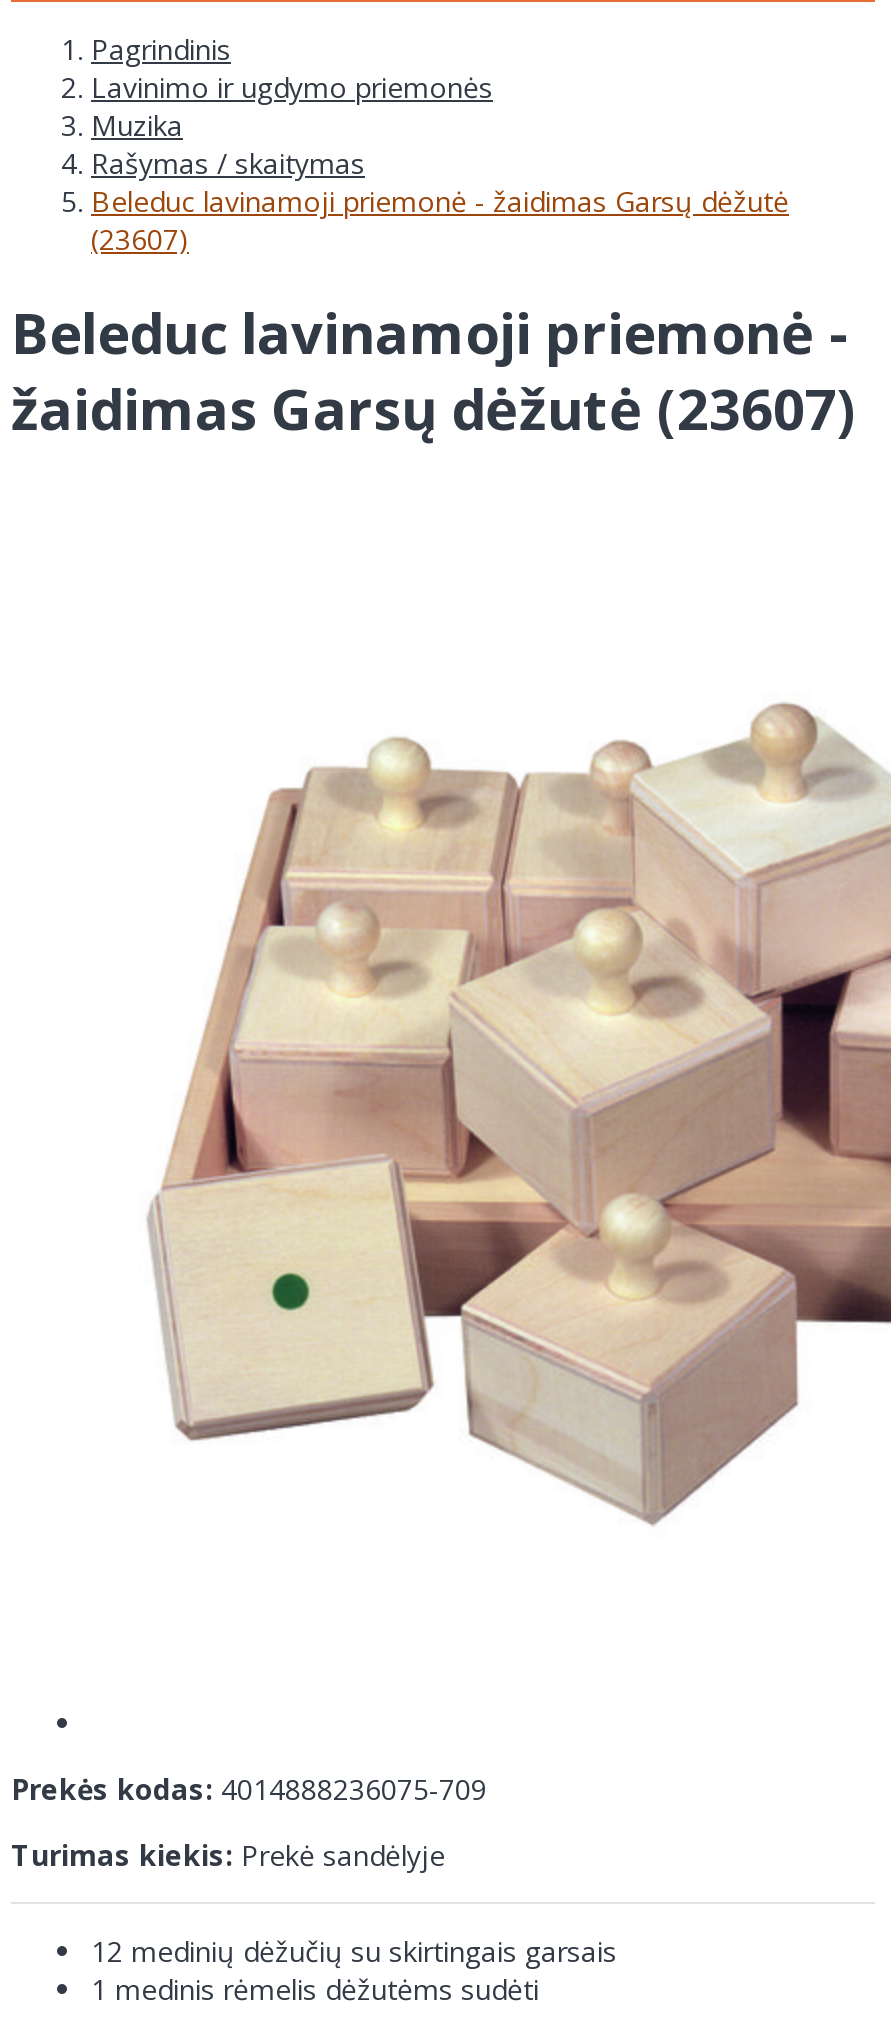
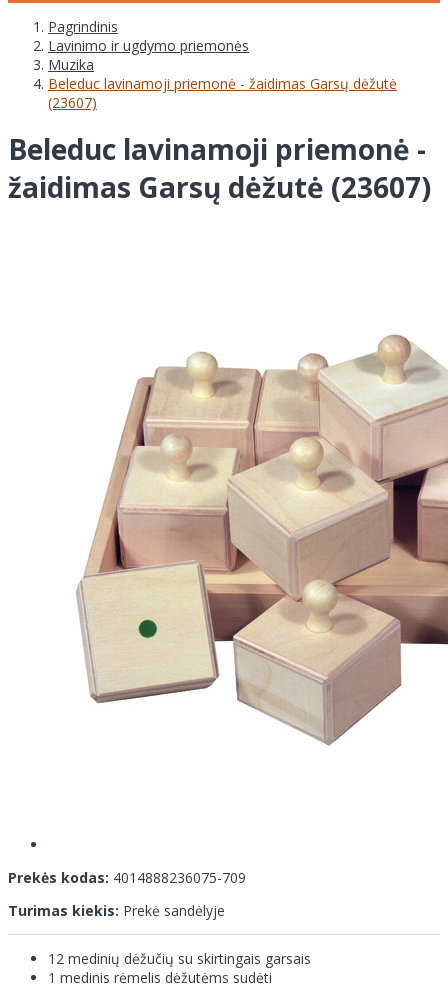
[91,143,365,181] Rašymas / skaitymas -> none

